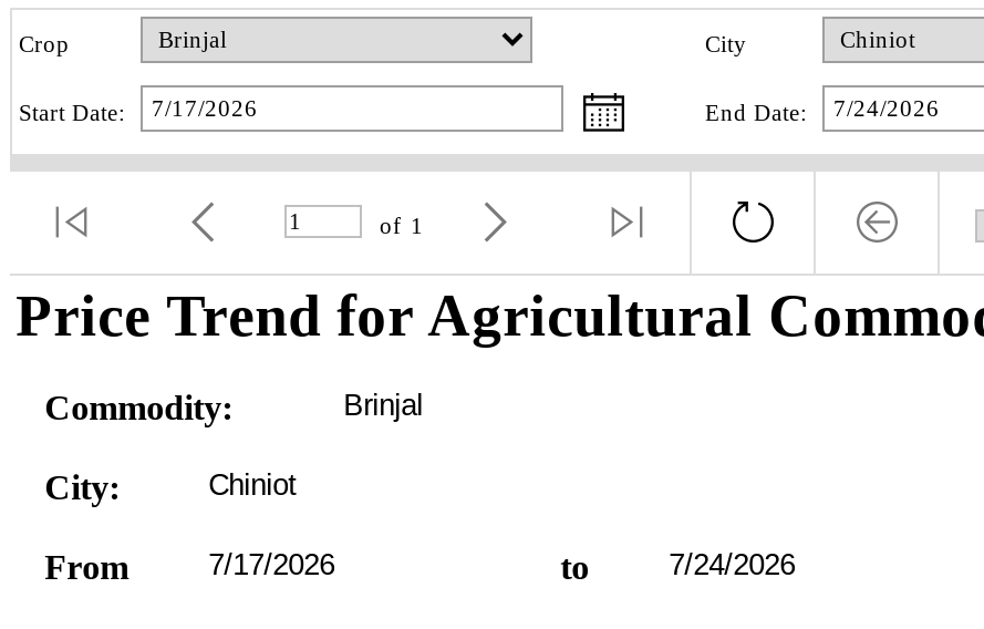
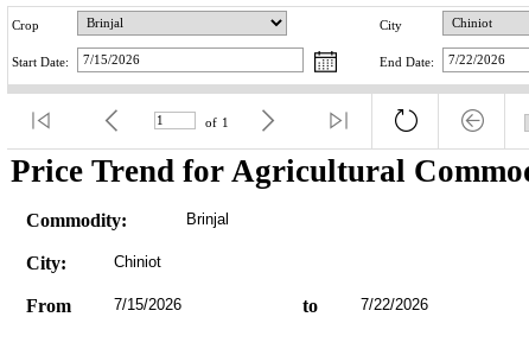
[209,547,335,581] 7/17/2026 -> [114,295,181,313] 7/15/2026
[669,547,795,581] 7/24/2026 -> [360,295,428,313] 7/22/2026

